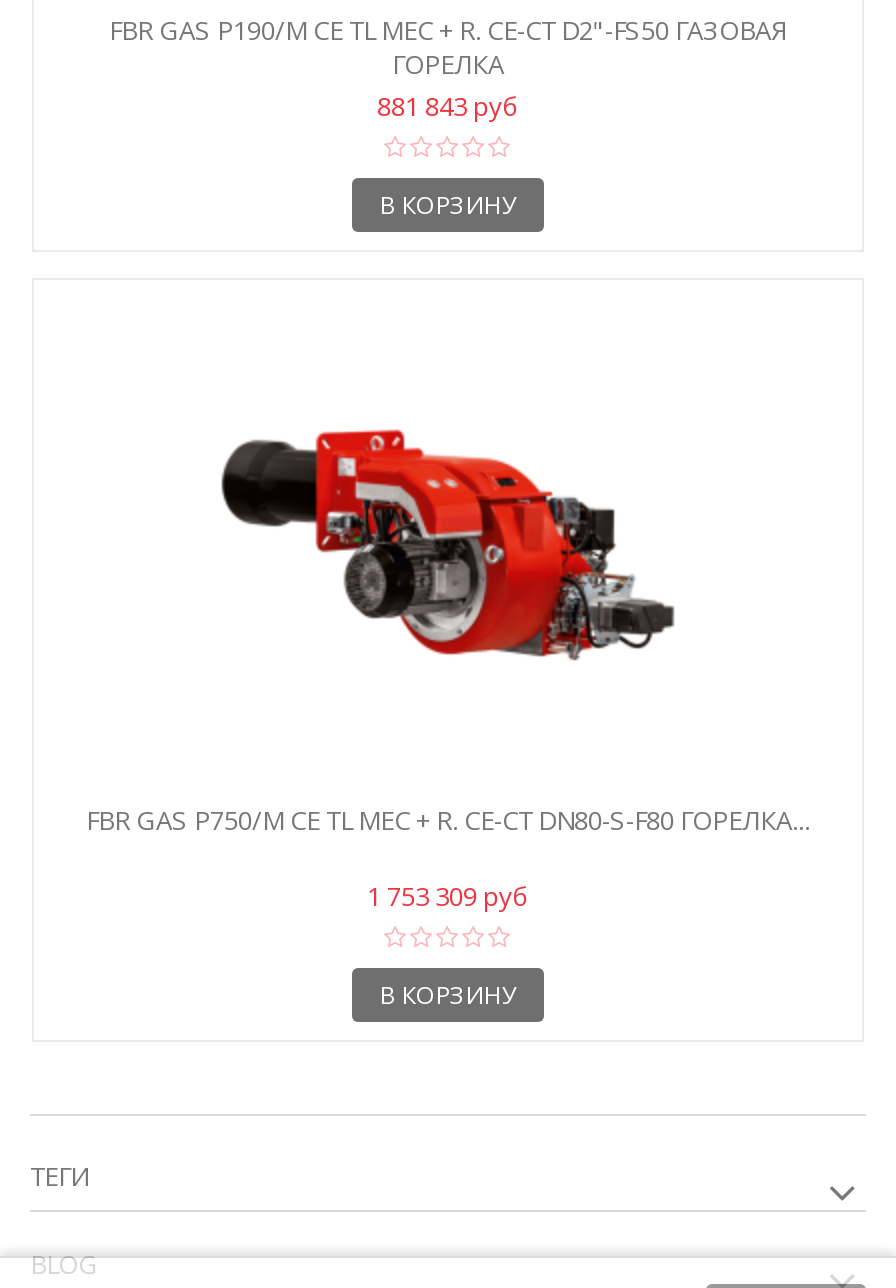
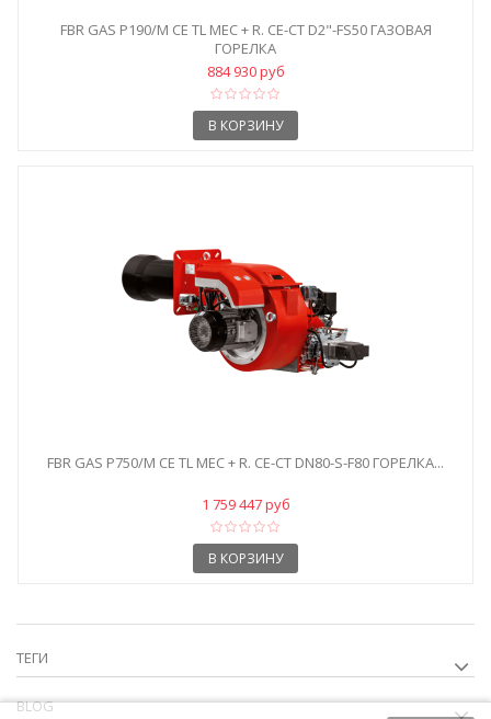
[377,88,519,124] 881 843 руб -> [207,61,284,81] 884 930 руб
[367,878,529,914] 1 753 309 руб -> [201,494,290,514] 1 759 447 руб

